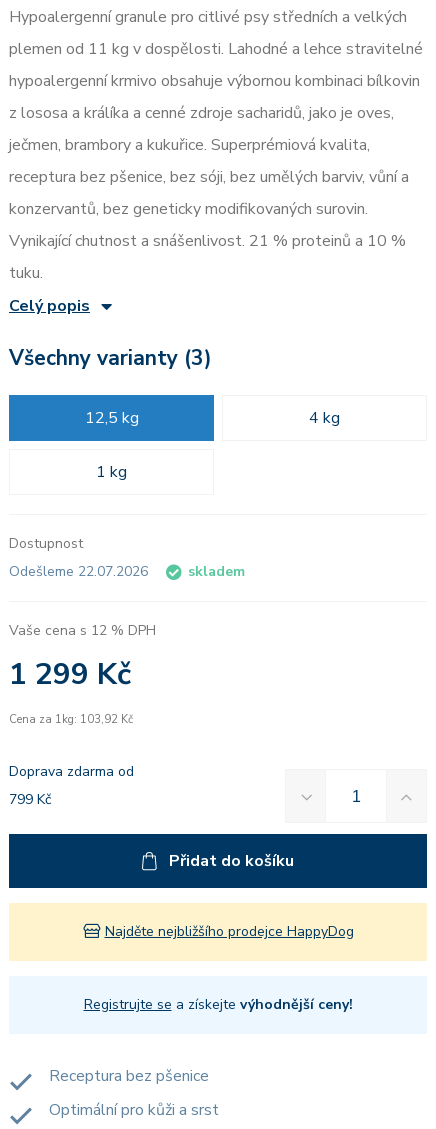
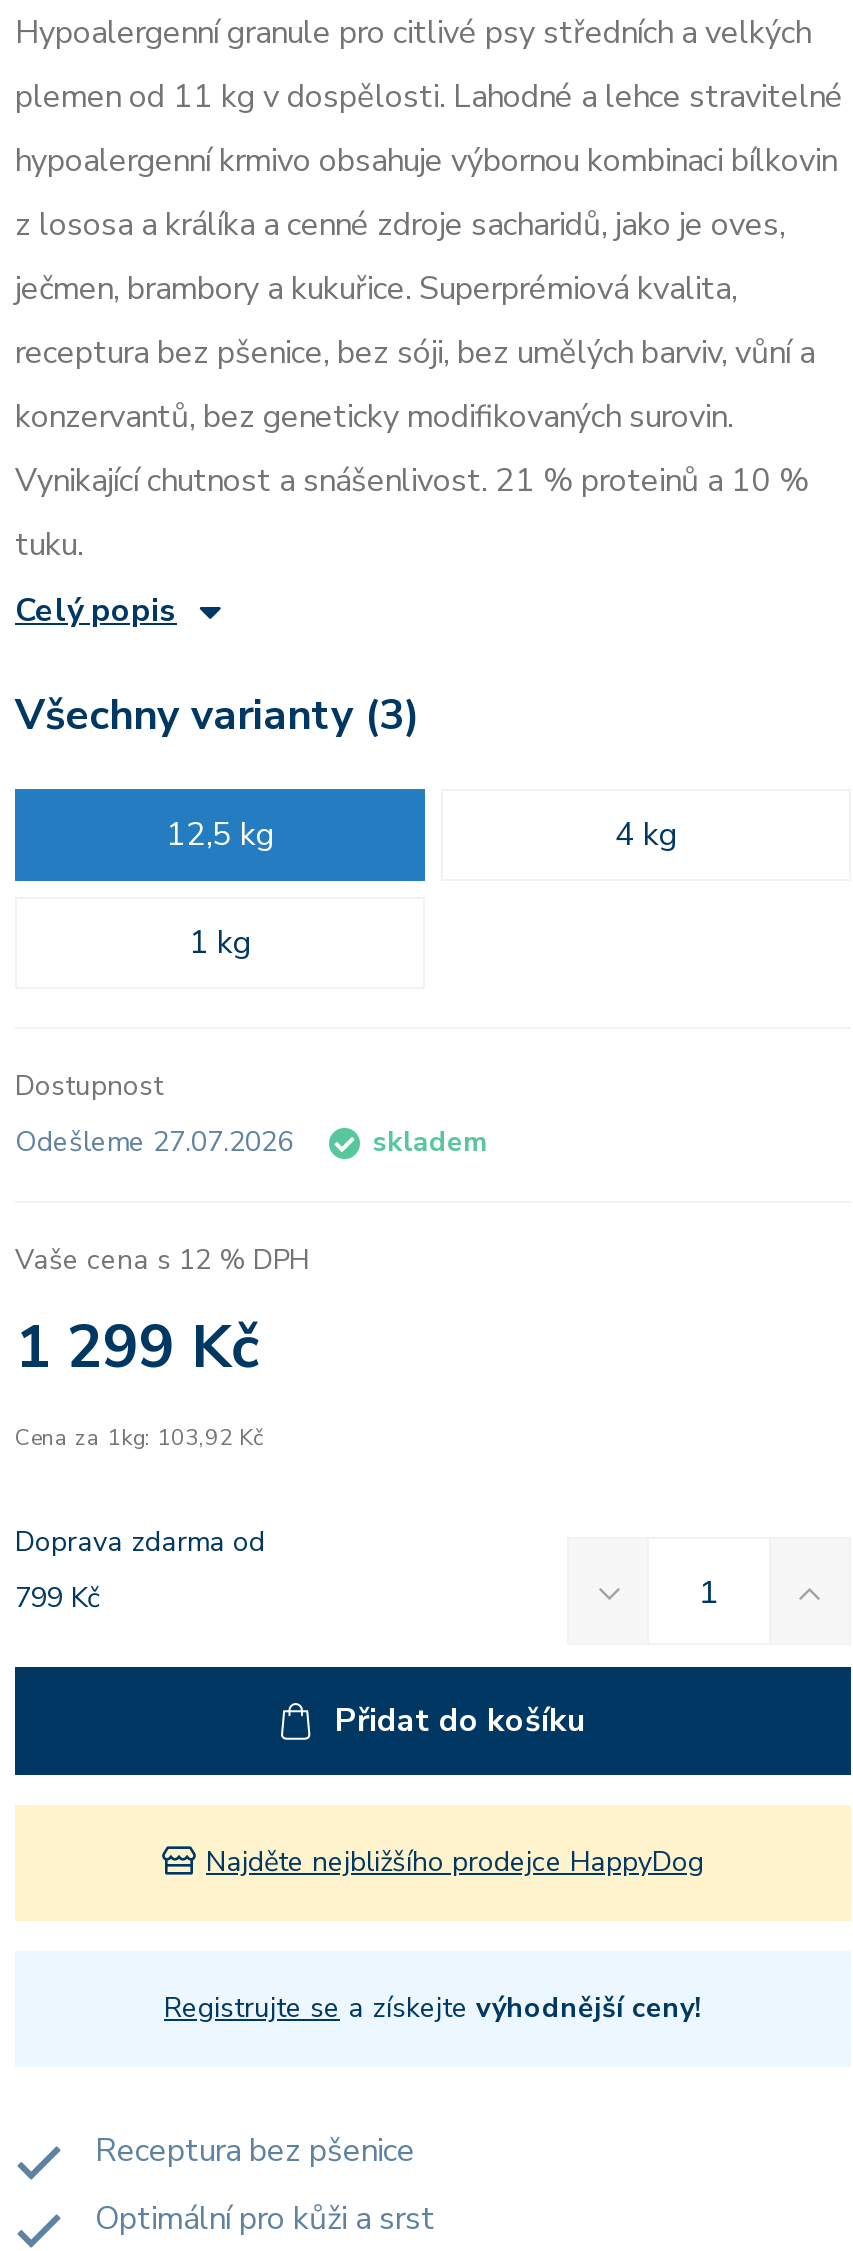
[9,562,245,581] Odešleme 22.07.2026 skladem -> [15,1124,487,1162] Odešleme 27.07.2026 skladem

